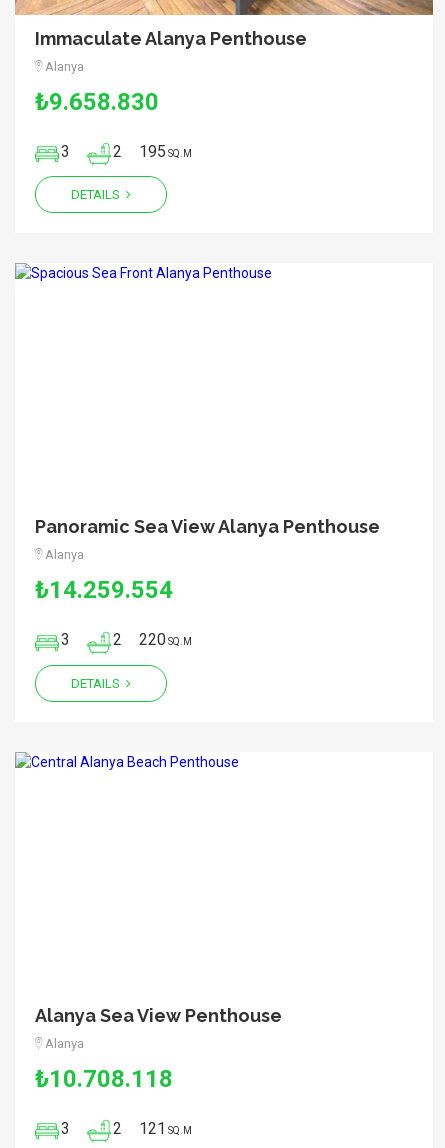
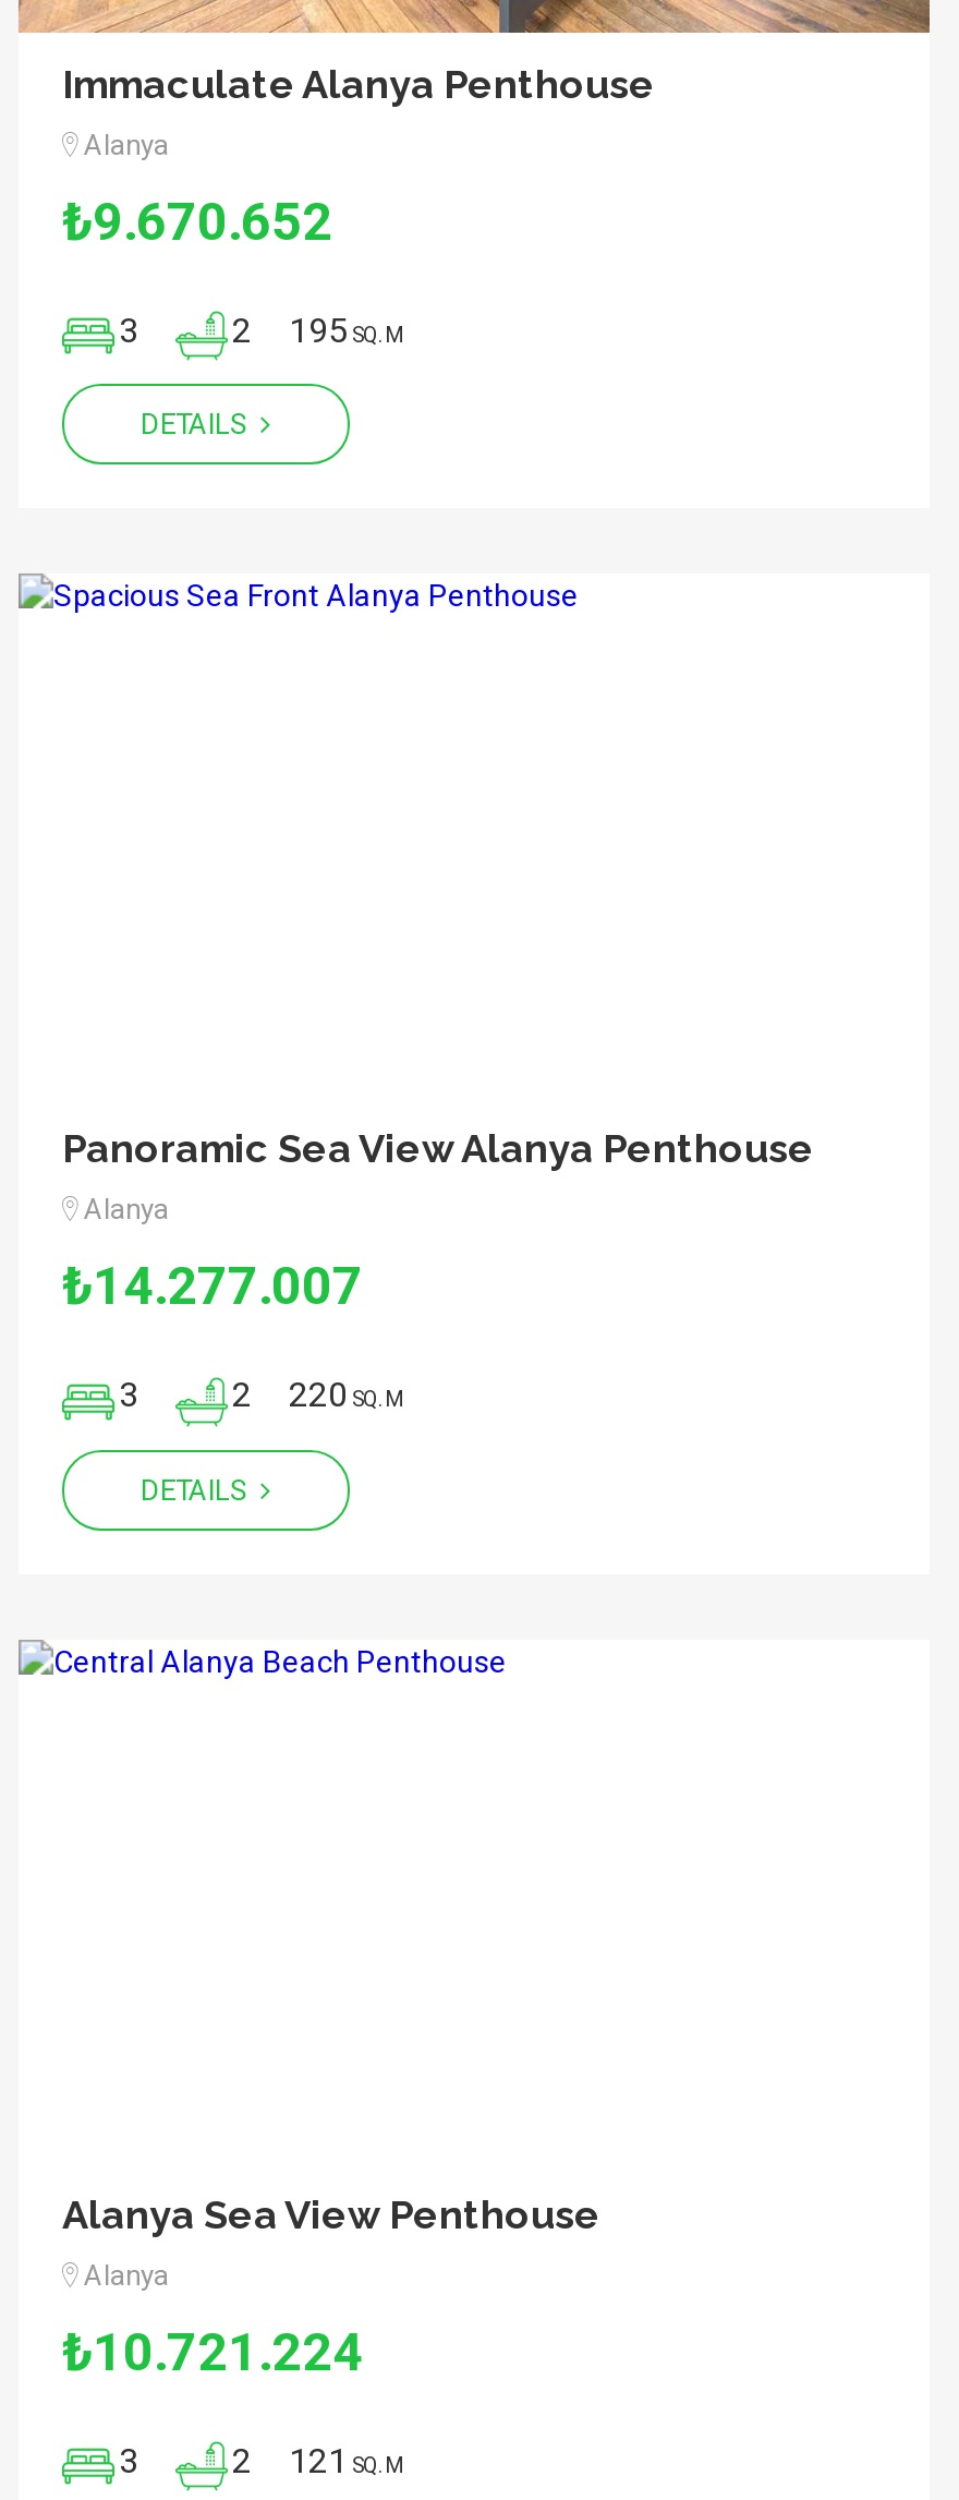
[35,88,159,116] ₺9.658.830 -> [62,192,332,253] ₺9.670.652
[35,576,173,604] ₺14.259.554 -> [62,1256,363,1317] ₺14.277.007
[35,1065,173,1093] ₺10.708.118 -> [62,2321,363,2382] ₺10.721.224

